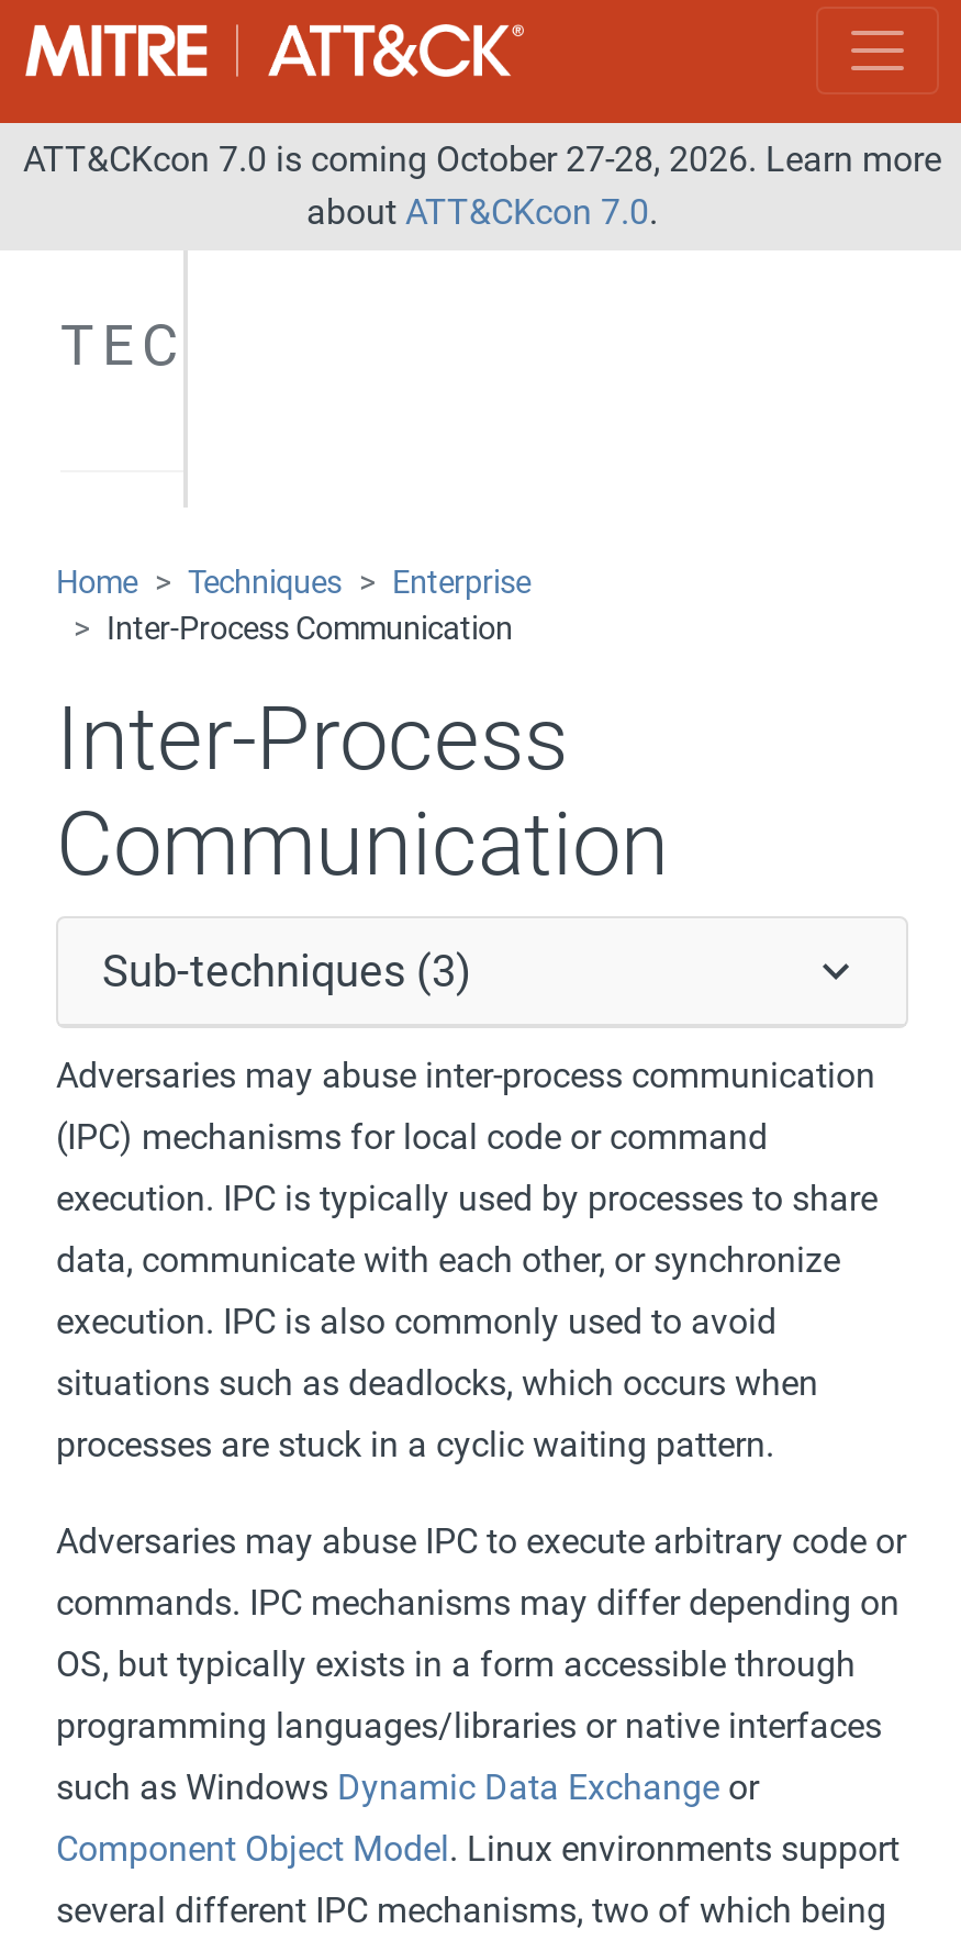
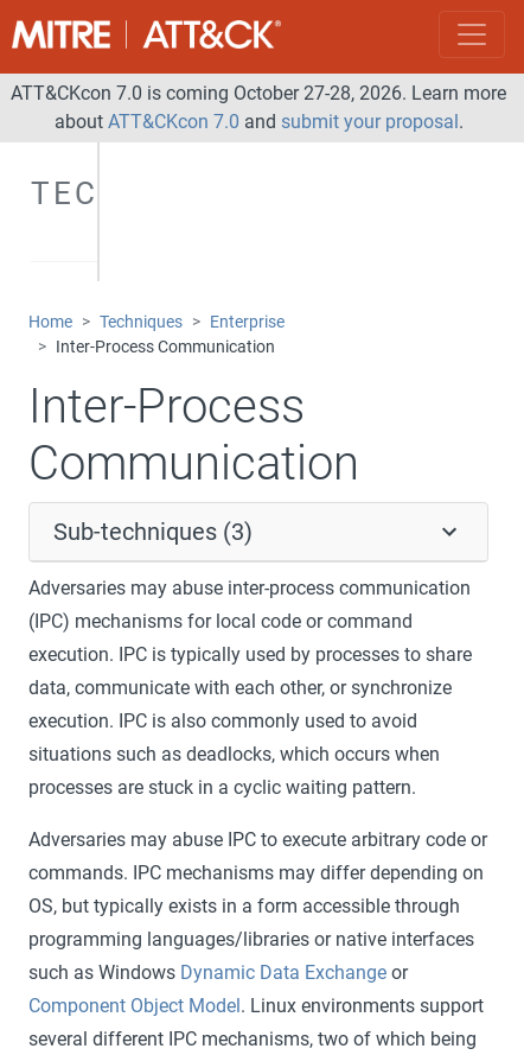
[306,191,658,233] about ATT&CKcon 7.0. -> [54,110,463,133] about ATT&CKcon 7.0 and submit your proposal.

